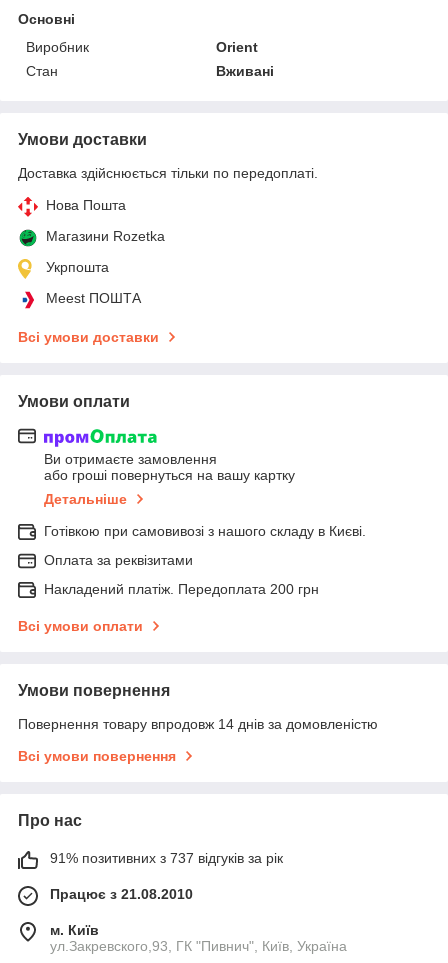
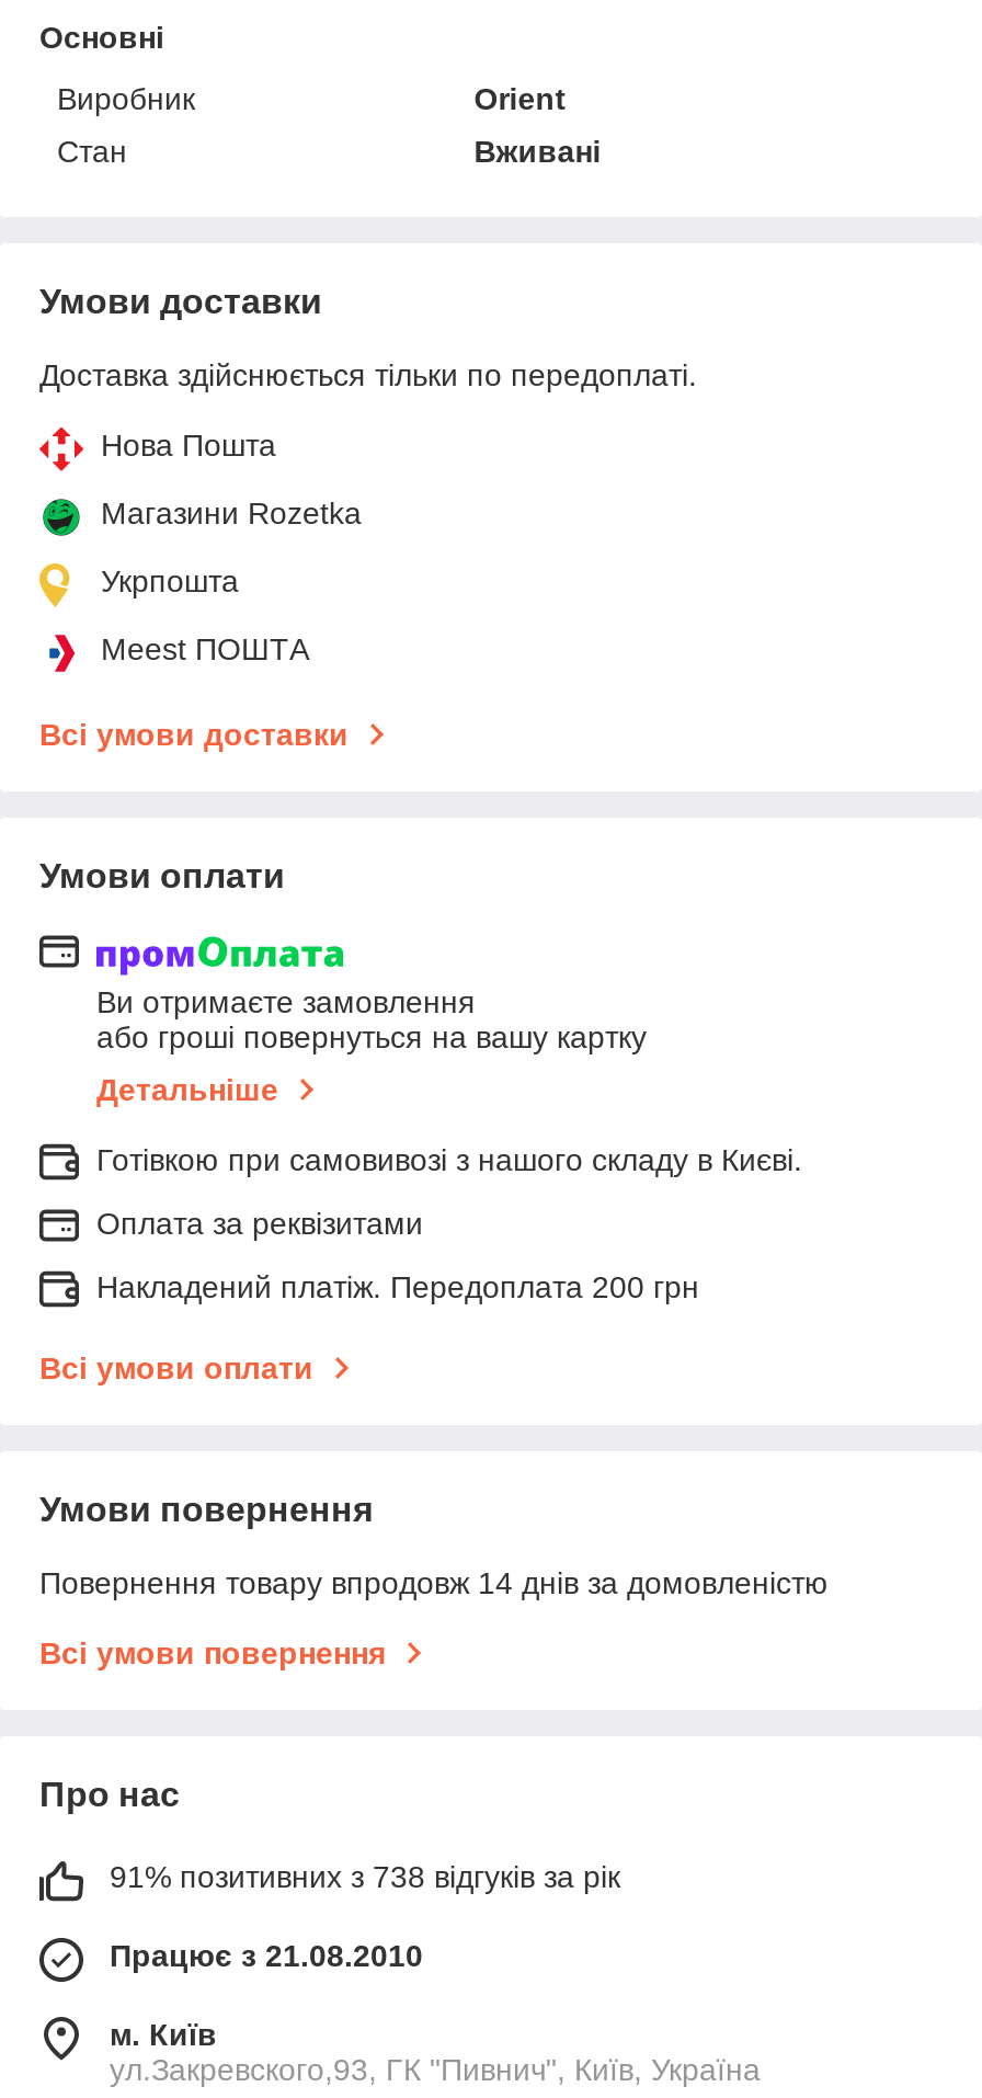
[50,850,283,866] 91% позитивних з 737 відгуків за рік -> [110,1859,620,1895] 91% позитивних з 738 відгуків за рік

